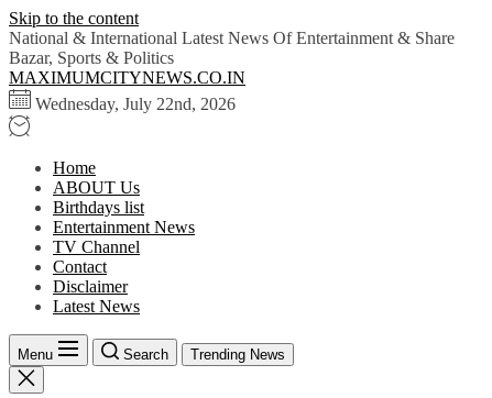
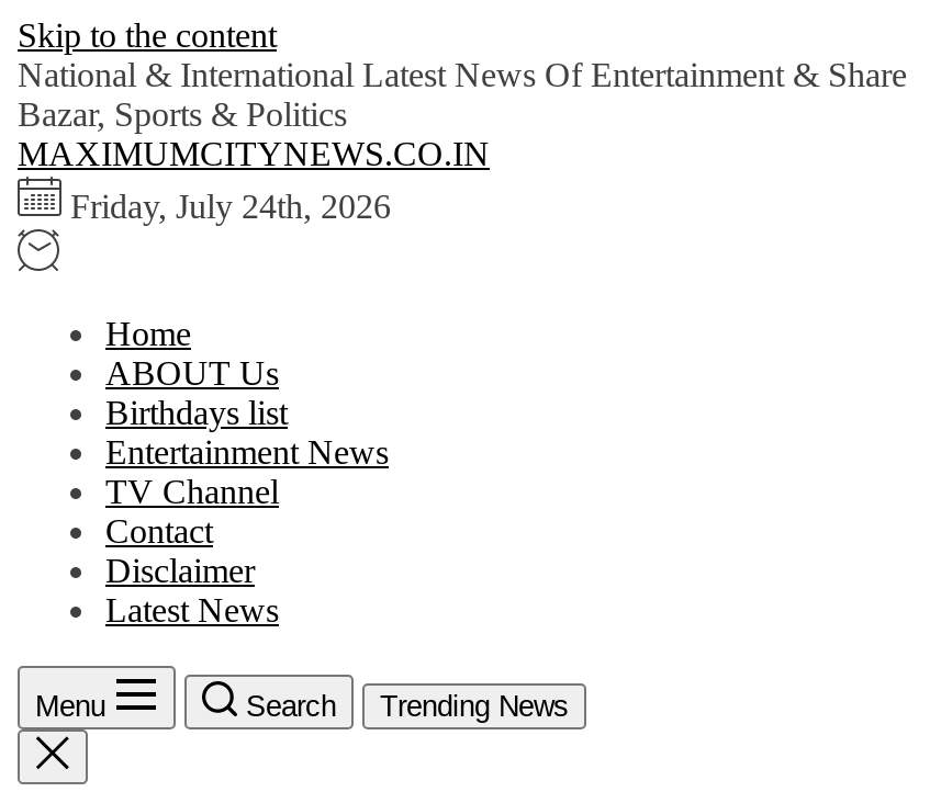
[35,95,236,113] Wednesday, July 22nd, 2026 -> [70,188,391,225] Friday, July 24th, 2026

